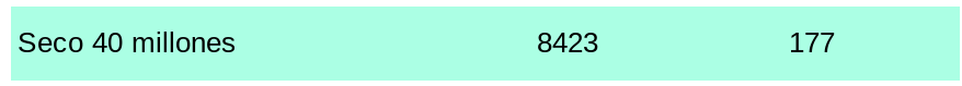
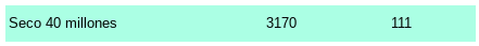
[537,26,598,59] 8423 -> [266,15,297,31] 3170
[789,26,835,59] 177 -> [391,15,412,31] 111

